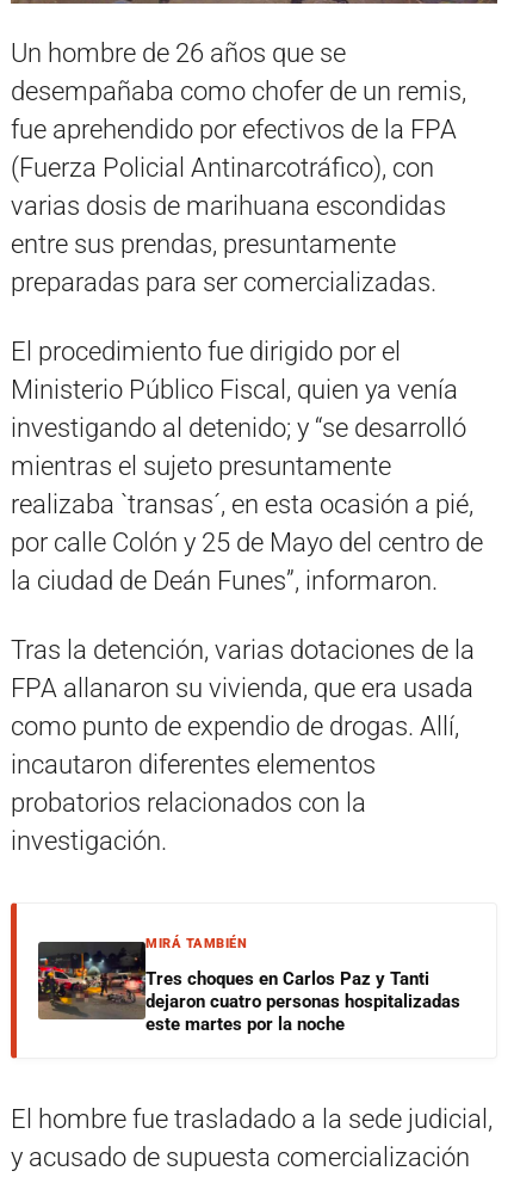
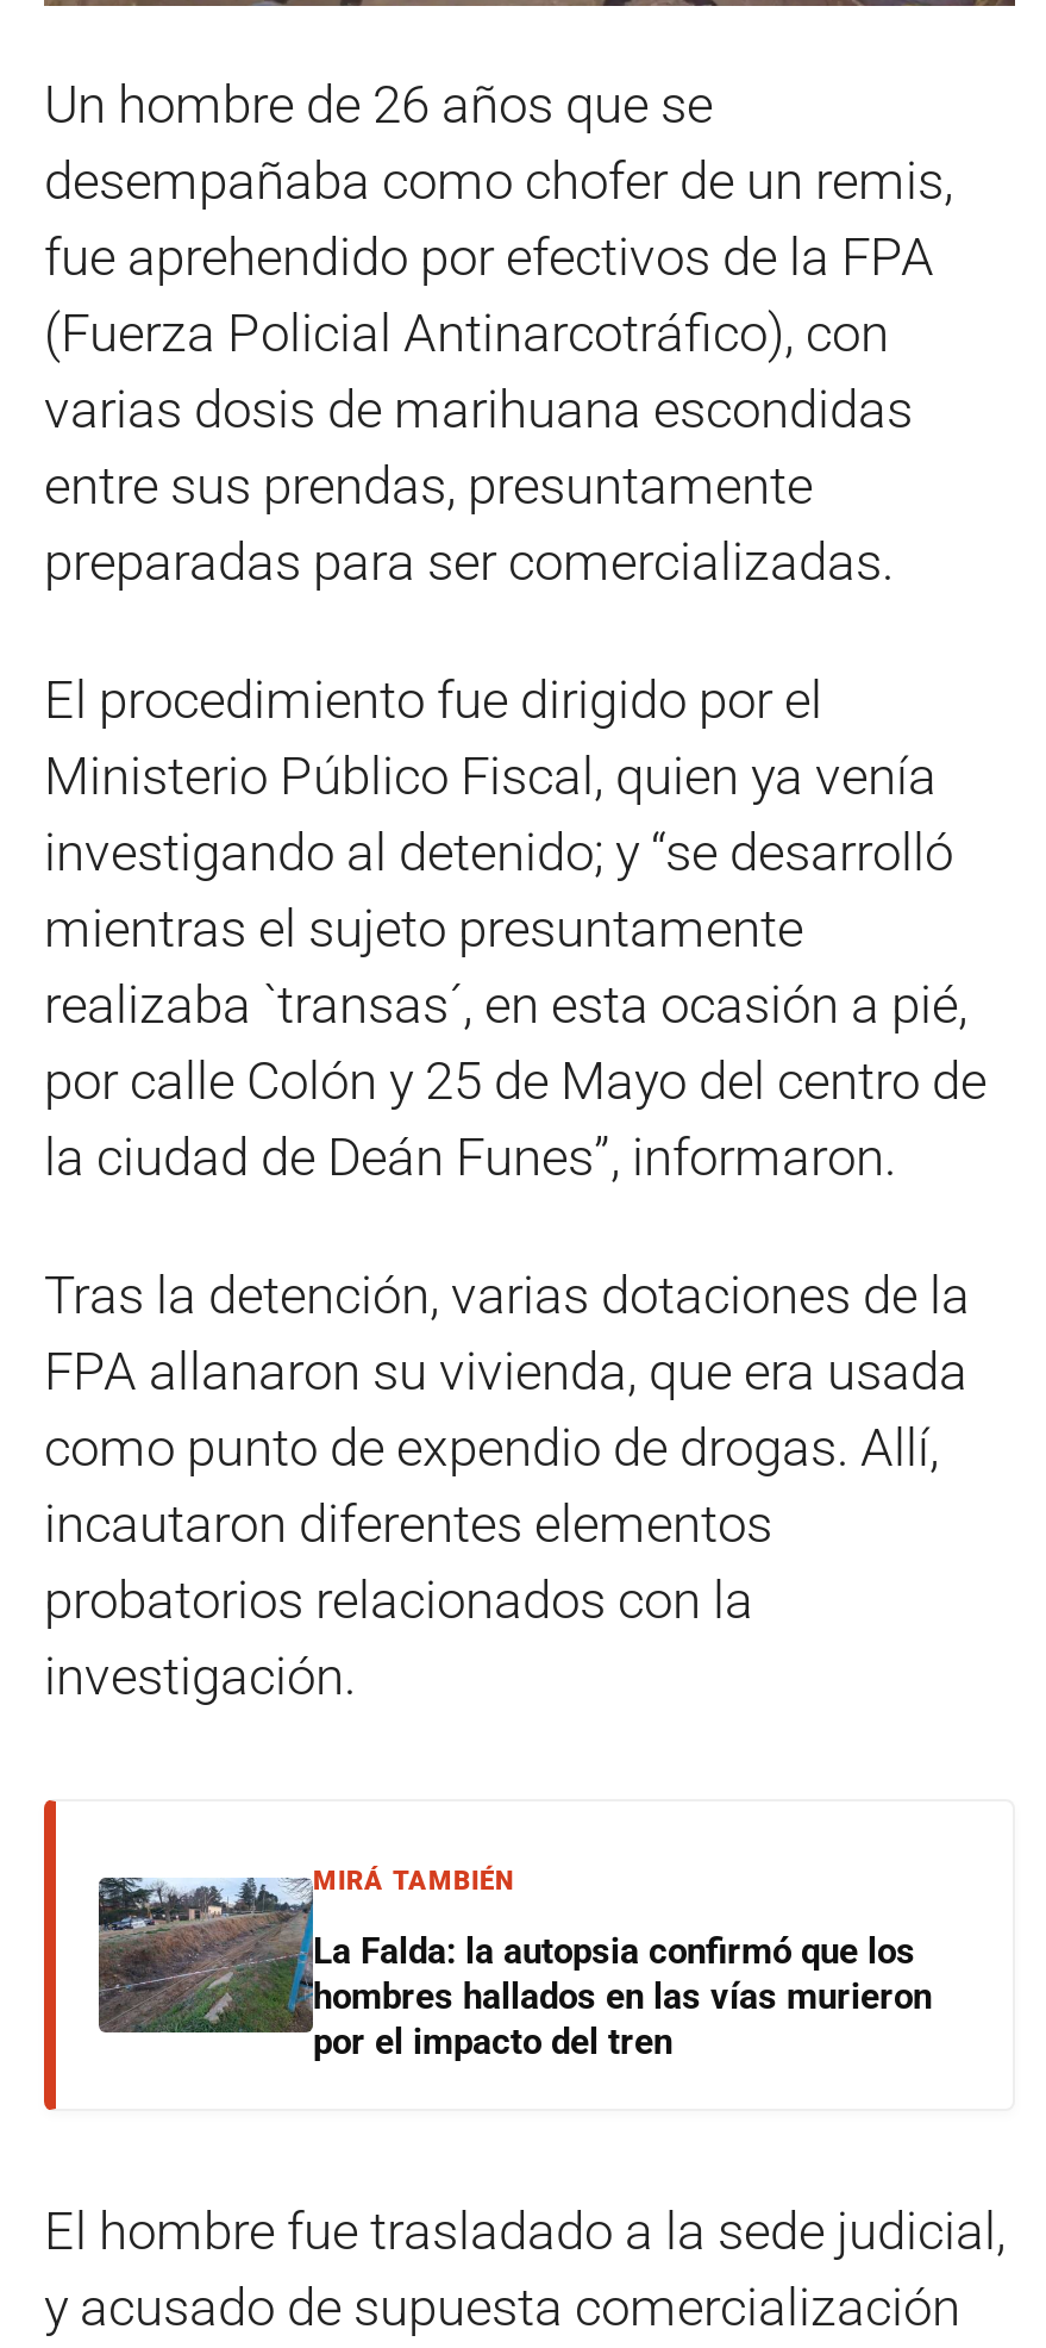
[37,941,460,1035] [image] | Tres choques en Carlos Paz y Tanti | dejaron cuatro personas hospitalizadas | este martes por la noche -> [96,1874,932,2064] [image] | La Falda: la autopsia confirmó que los | hombres hallados en las vías murieron | por el impacto del tren

